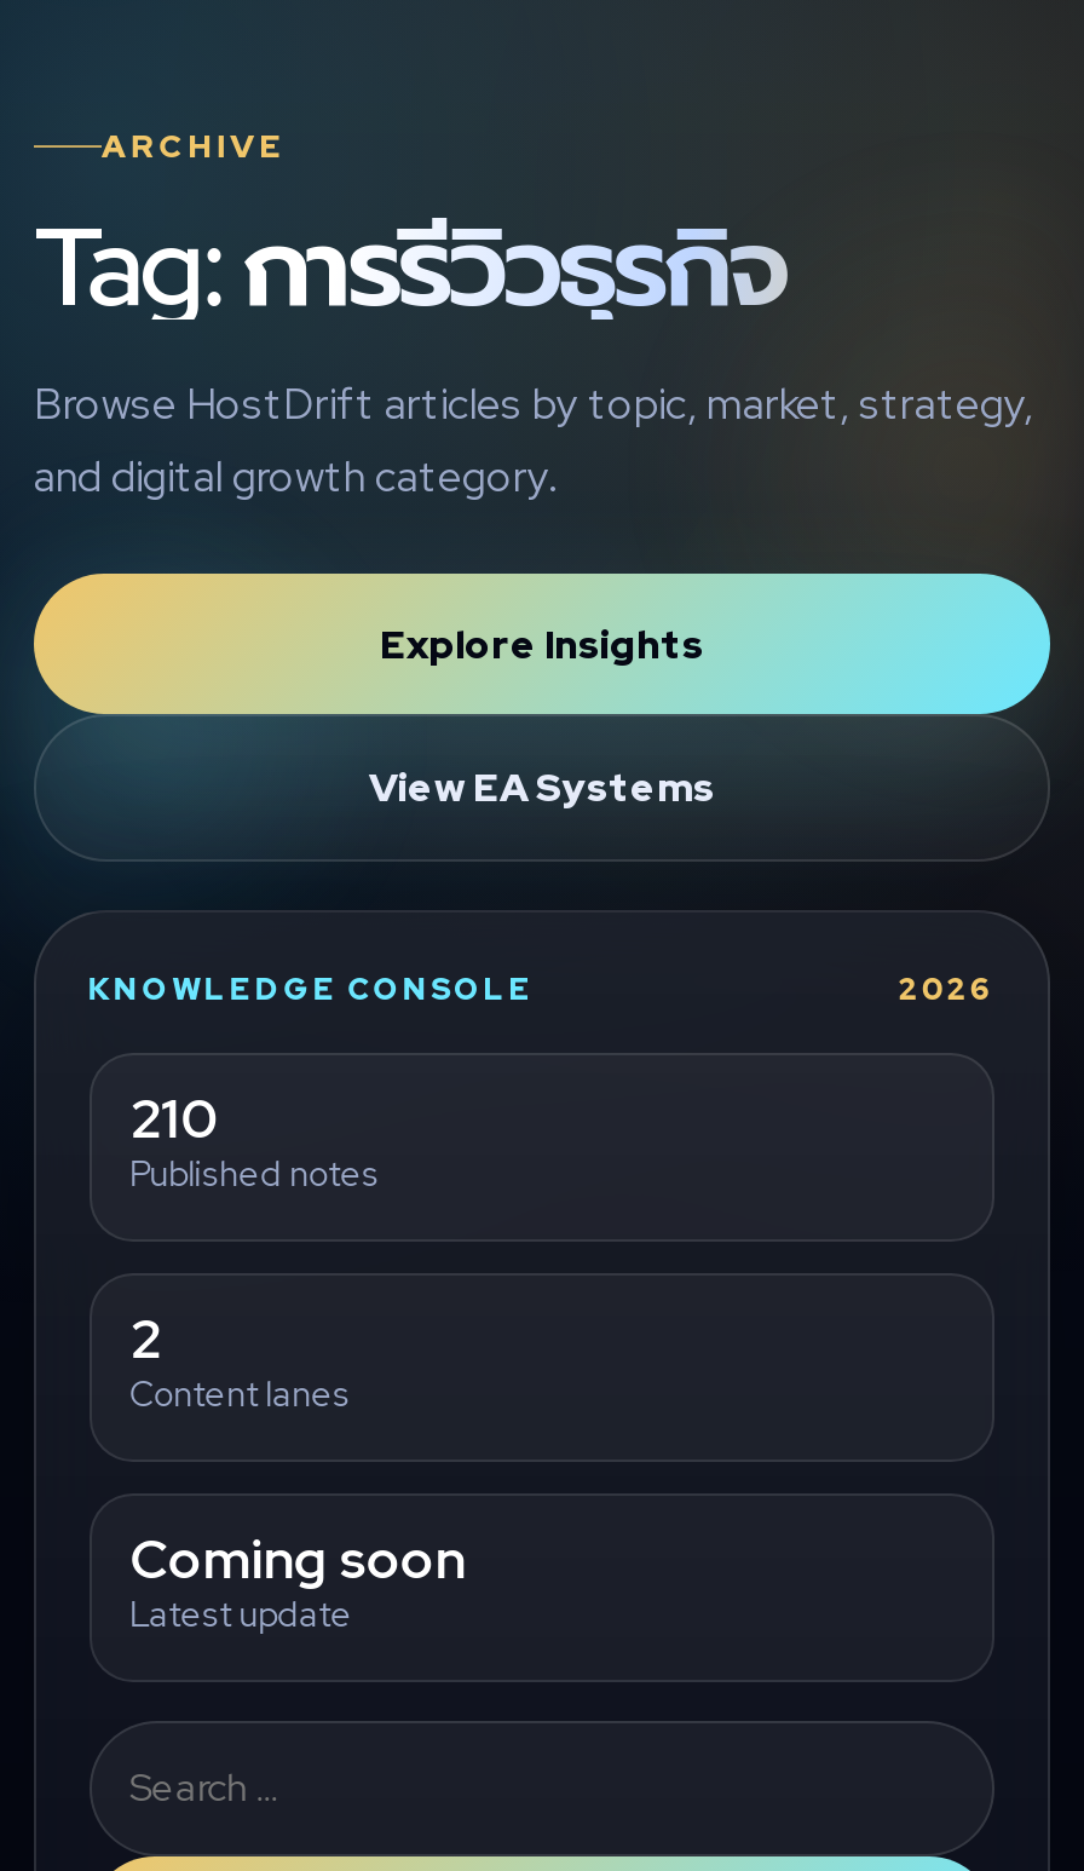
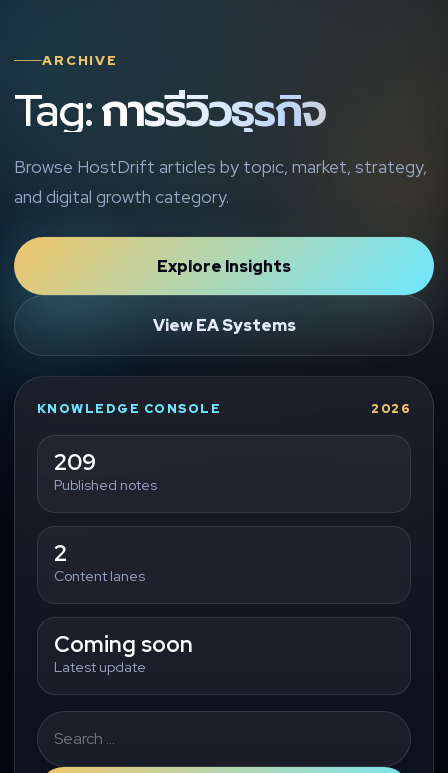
[130,1083,217,1154] 210 -> [54,448,96,477] 209

